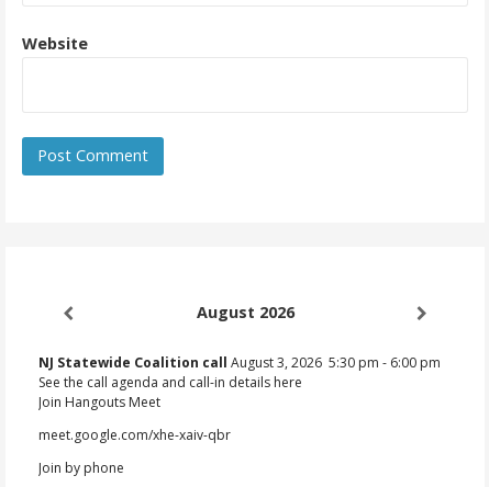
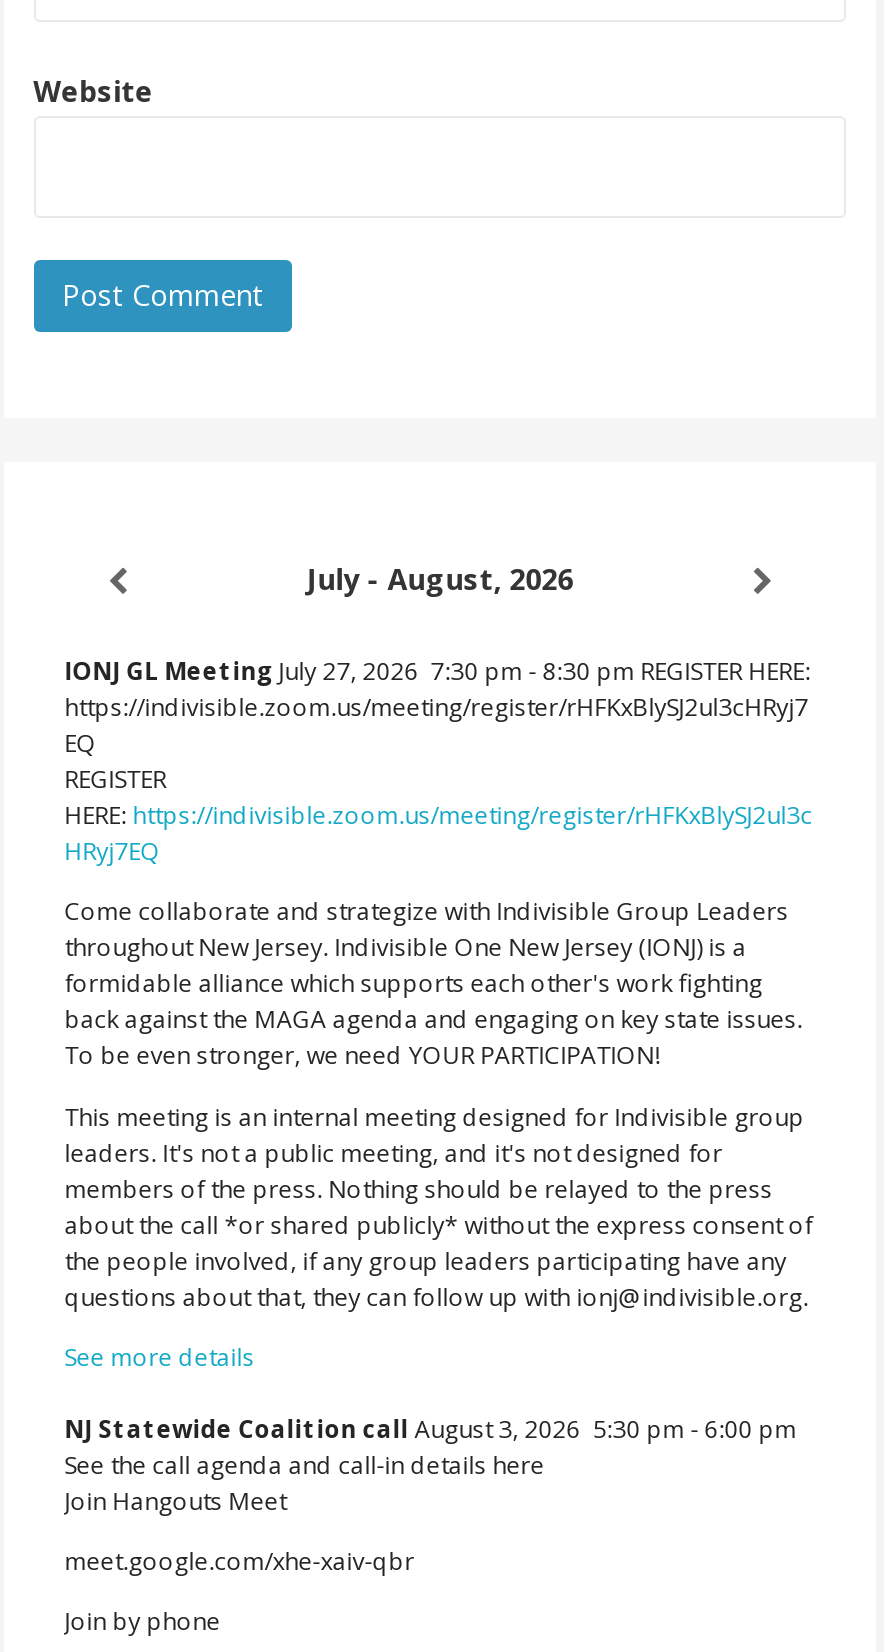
[196,301,294,322] August 2026 -> [64,561,812,1374] July - August, 2026 | IONJ GL Meeting July 27, 2026 7:30 pm - 8:30 pm REGISTER HERE: | https://indivisible.zoom.us/meeting/register/rHFKxBlySJ2ul3cHRyj7 | EQ | REGISTER | HERE: https://indivisible.zoom.us/meeting/register/rHFKxBlySJ2ul3c | HRyj7EQ | Come collaborate and strategize with Indivisible Group Leaders | throughout New Jersey. Indivisible One New Jersey (IONJ) is a | formidable alliance which supports each other's work fighting | back against the MAGA agenda and engaging on key state issues. | To be even stronger, we need YOUR PARTICIPATION! | This meeting is an internal meeting designed for Indivisible group | leaders. It's not a public meeting, and it's not designed for | members of the press. Nothing should be relayed to the press | about the call *or shared publicly* without the express consent of | the people involved, if any group leaders participating have any | questions about that, they can follow up with ionj@indivisible.org. | See more details

